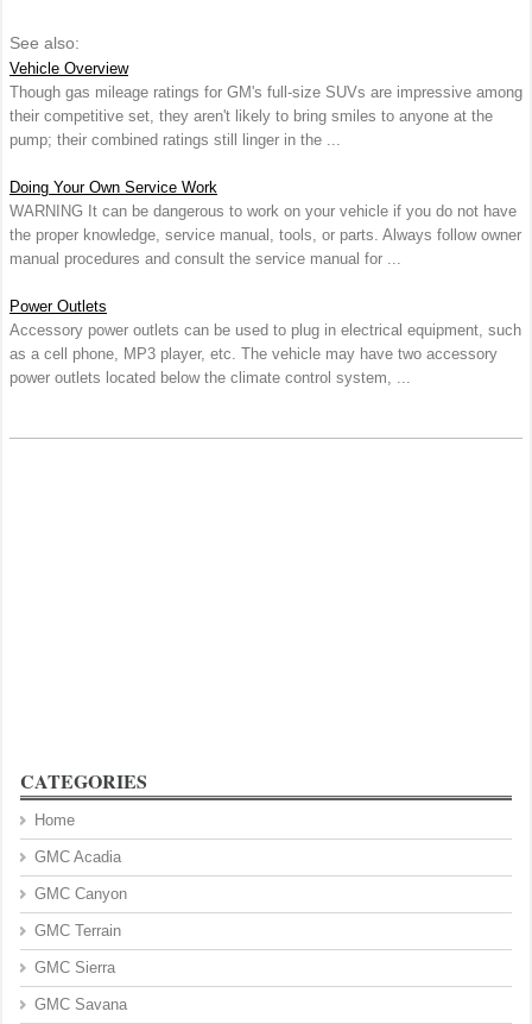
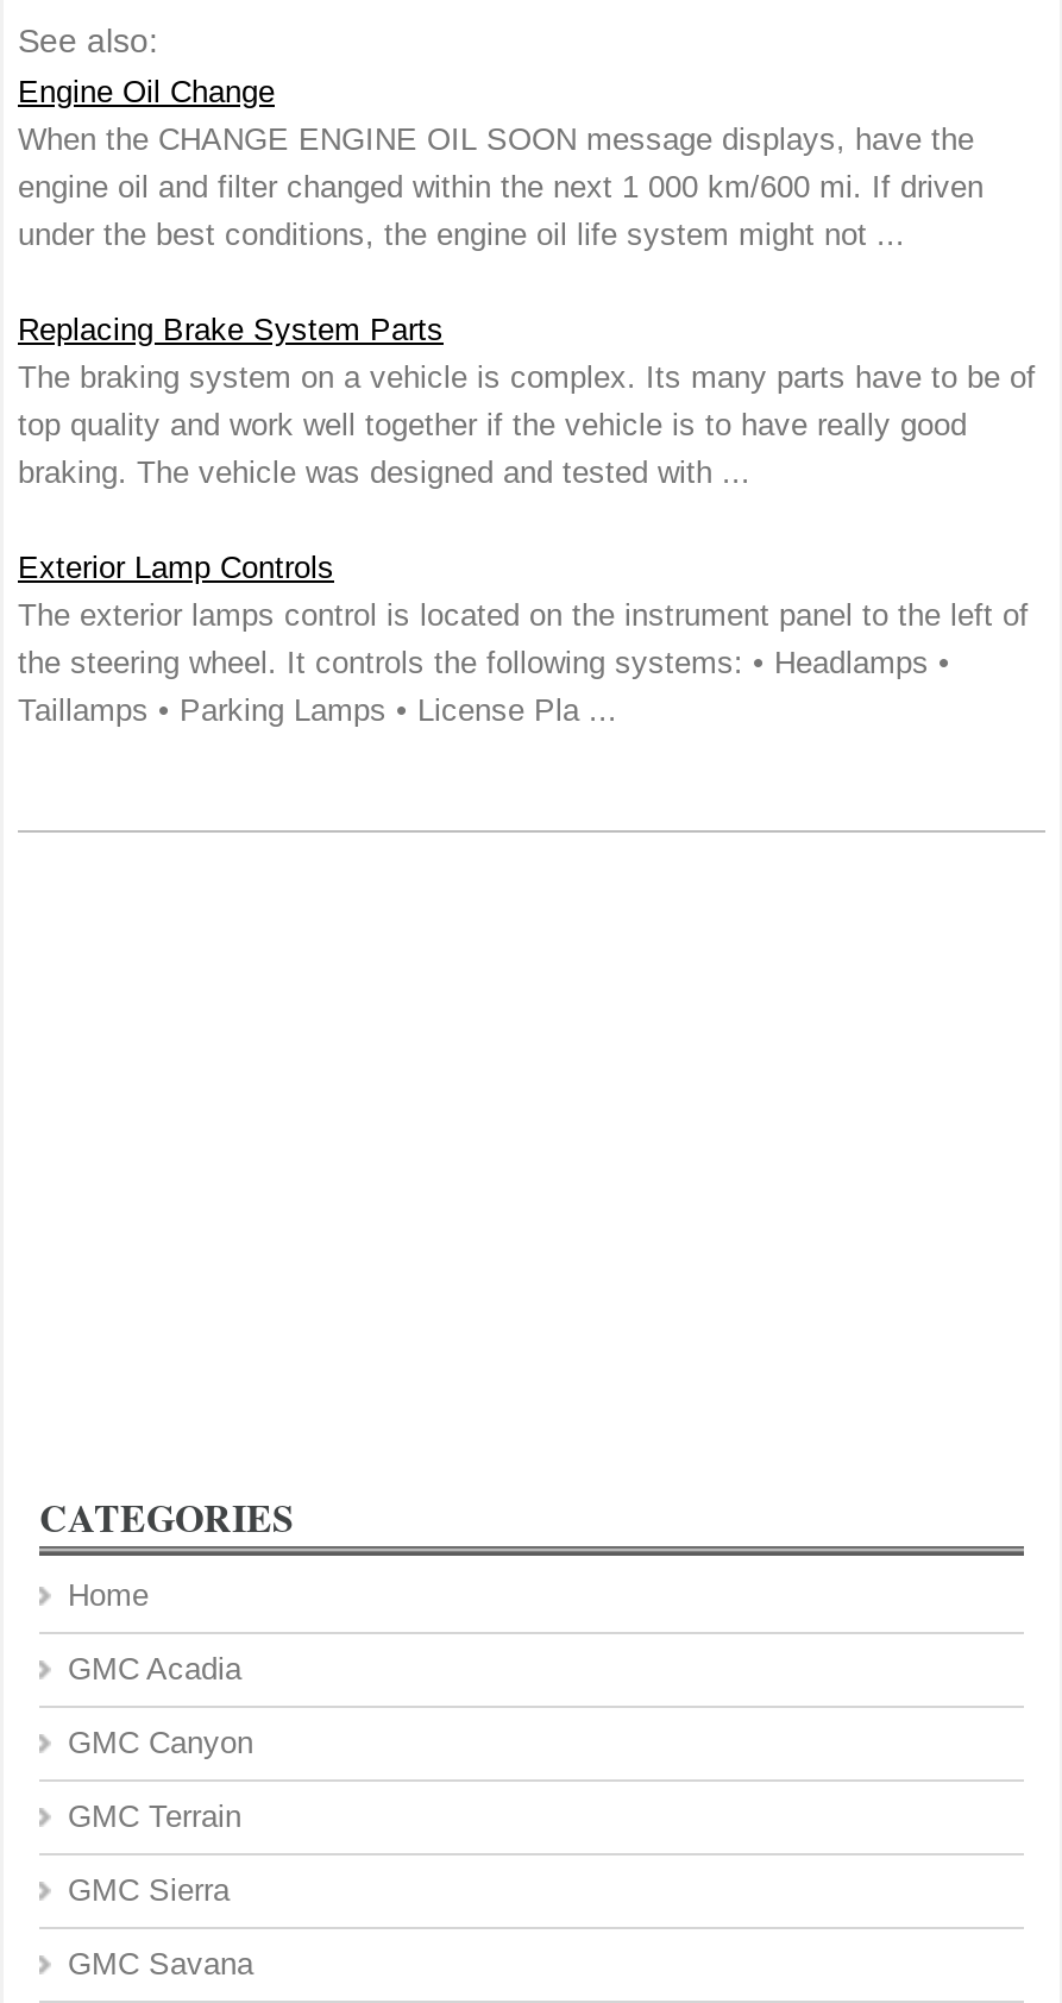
[9,59,522,149] Vehicle Overview | Though gas mileage ratings for GM's full-size SUVs are impressive among | their competitive set, they aren't likely to bring smiles to anyone at the | pump; their combined ratings still linger in the ... -> [18,74,984,252] Engine Oil Change | When the CHANGE ENGINE OIL SOON message displays, have the | engine oil and filter changed within the next 1 000 km/600 mi. If driven | under the best conditions, the engine oil life system might not ...
[9,178,521,268] Doing Your Own Service Work | WARNING It can be dangerous to work on your vehicle if you do not have | the proper knowledge, service manual, tools, or parts. Always follow owner | manual procedures and consult the service manual for ... -> [18,312,1036,490] Replacing Brake System Parts | The braking system on a vehicle is complex. Its many parts have to be of | top quality and work well together if the vehicle is to have really good | braking. The vehicle was designed and tested with ...
[9,297,521,387] Power Outlets | Accessory power outlets can be used to plug in electrical equipment, such | as a cell phone, MP3 player, etc. The vehicle may have two accessory | power outlets located below the climate control system, ... -> [18,550,1029,728] Exterior Lamp Controls | The exterior lamps control is located on the instrument panel to the left of | the steering wheel. It controls the following systems: • Headlamps • | Taillamps • Parking Lamps • License Pla ...

